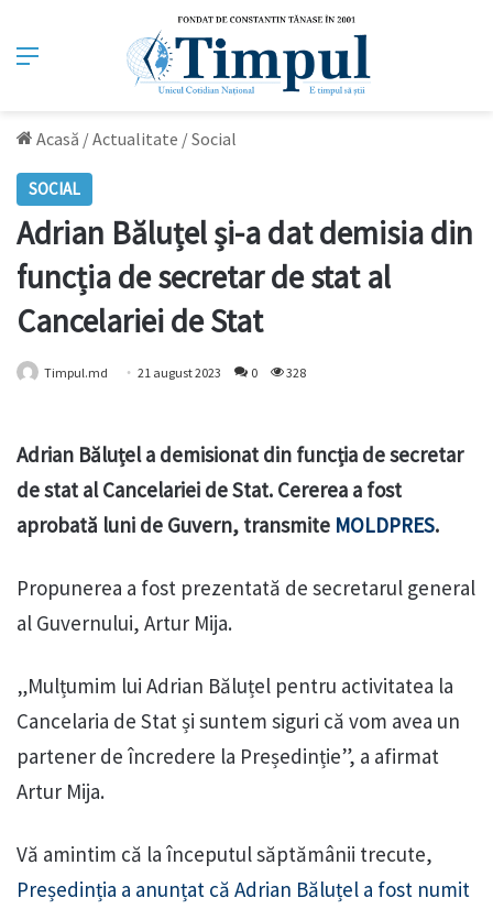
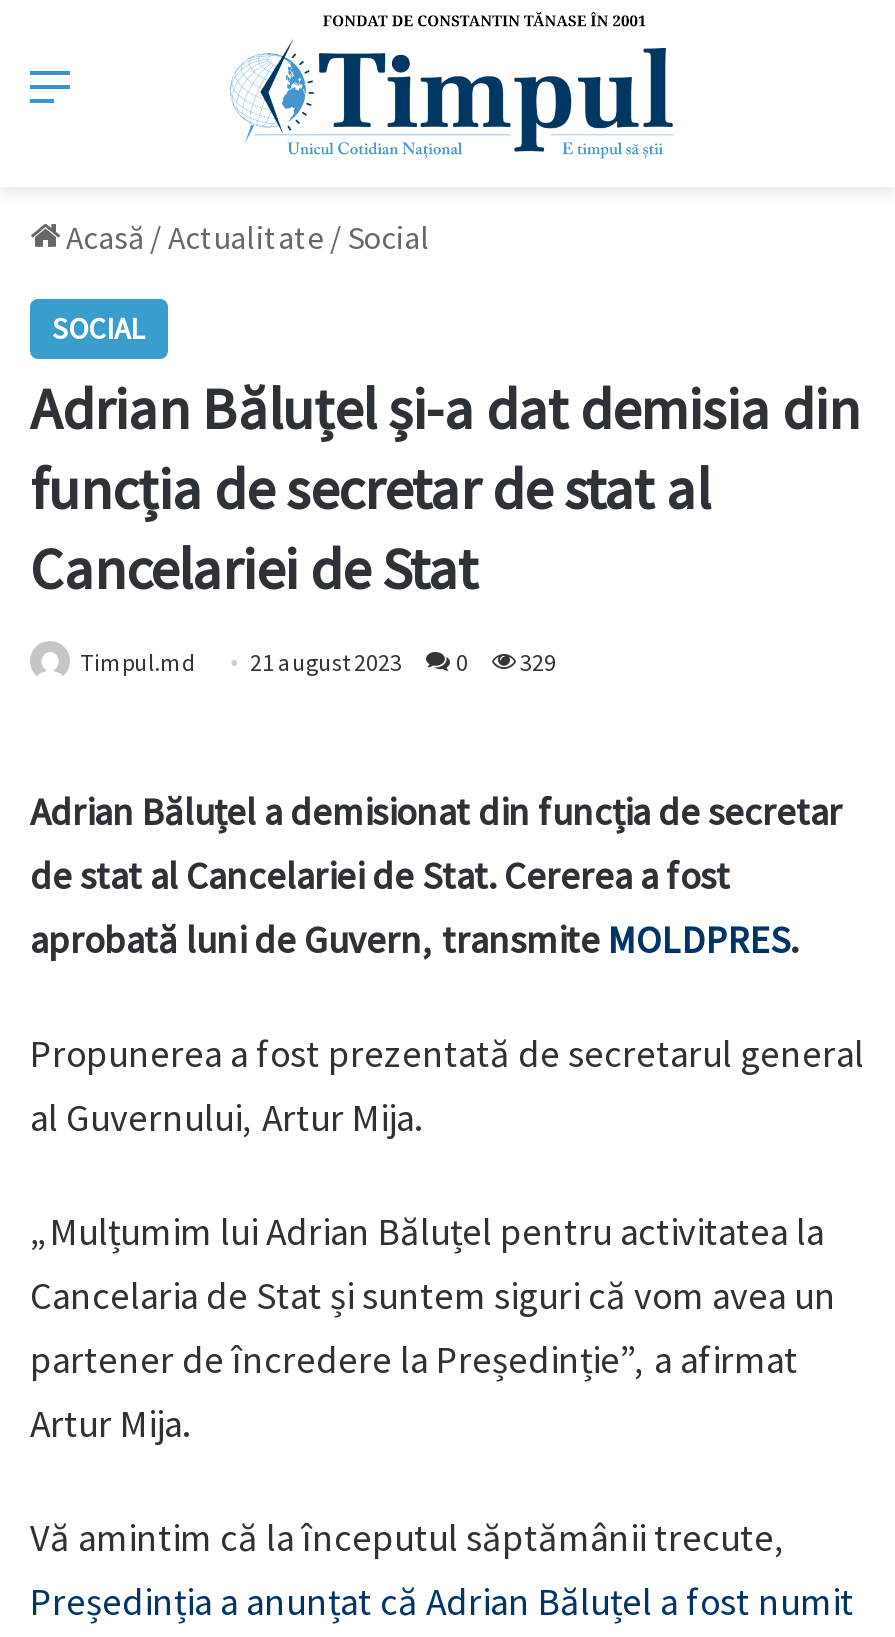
[44,365,306,381] Timpul.md 21 august 2023 0 328 -> [80,648,556,678] Timpul.md 21 august 2023 0 329

